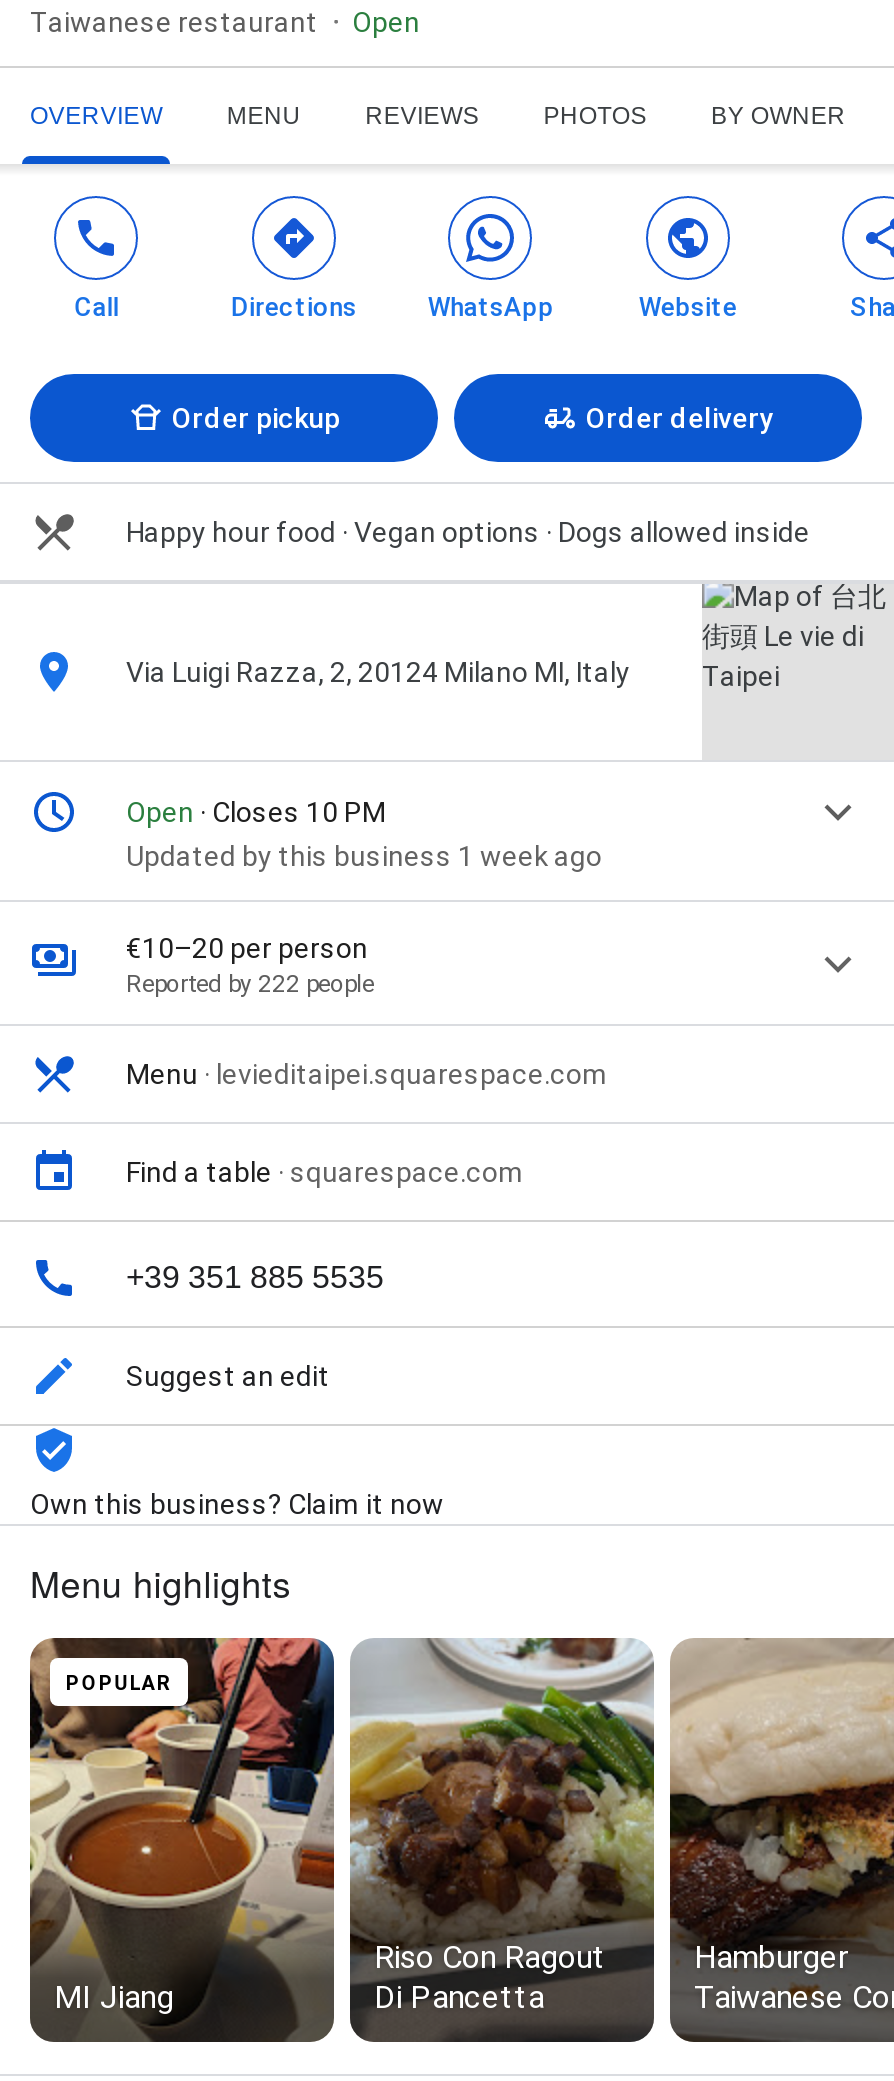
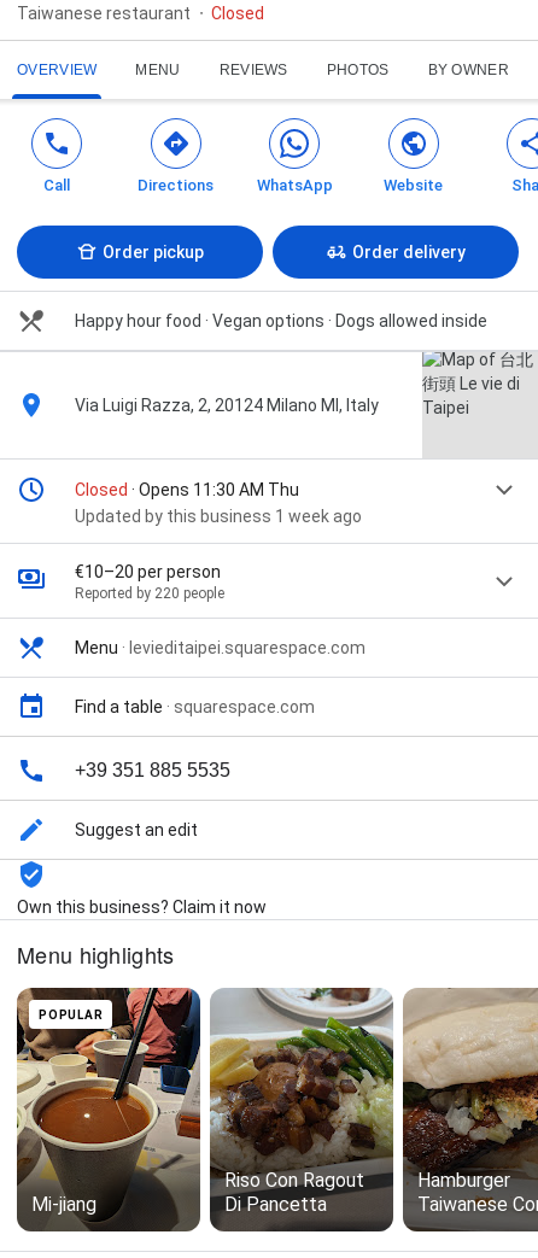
[352,6,420,38] Open -> [211,4,264,23] Closed
[126,796,386,828] Open · Closes 10 PM -> [75,480,299,500] Closed · Opens 11:30 AM Thu
[126,970,374,998] Reported by 222 people -> [75,585,224,602] Reported by 220 people
[54,1978,174,2016] MI Jiang -> [31,1193,97,1216] Mi-jiang

